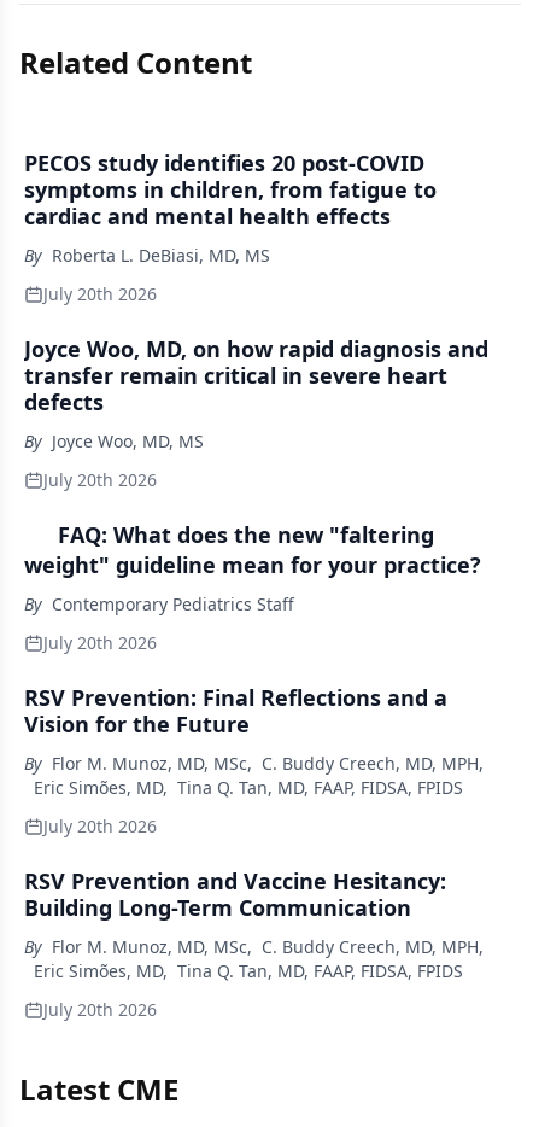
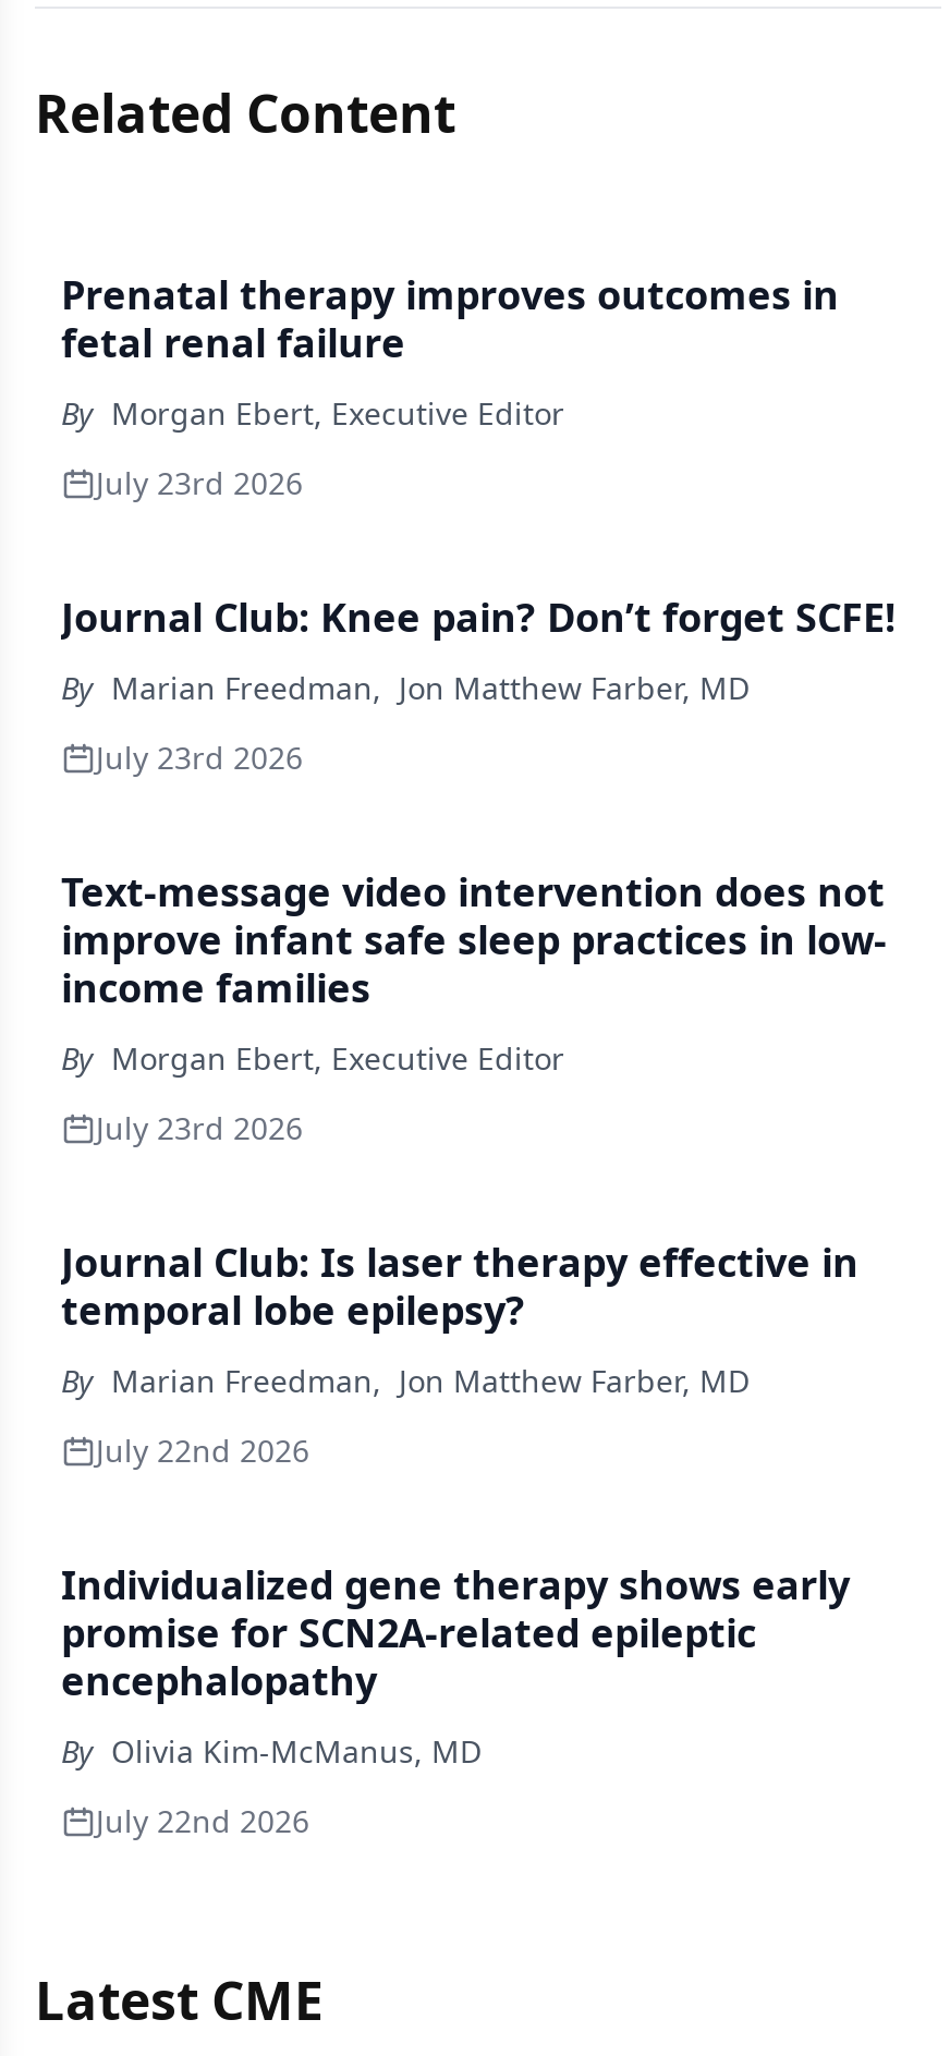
[24,148,437,230] PECOS study identifies 20 post-COVID | symptoms in children, from fatigue to | cardiac and mental health effects -> [61,268,839,368] Prenatal therapy improves outcomes in | fetal renal failure
[24,244,270,267] By Roberta L. DeBiasi, MD, MS -> [61,392,564,434] By Morgan Ebert, Executive Editor
[43,282,157,305] July 20th 2026 -> [96,462,303,503] July 23rd 2026
[24,334,488,416] Joyce Woo, MD, on how rapid diagnosis and | transfer remain critical in severe heart | defects -> [61,591,896,643] Journal Club: Knee pain? Don’t forget SCFE!
[24,430,204,452] By Joyce Woo, MD, MS -> [61,667,750,708] By Marian Freedman, Jon Matthew Farber, MD
[43,468,157,491] July 20th 2026 -> [96,737,303,778] July 23rd 2026
[24,520,481,579] FAQ: What does the new "faltering | weight" guideline mean for your practice? -> [61,865,887,1013] Text-message video intervention does not | improve infant safe sleep practices in low- | income families
[24,593,294,616] By Contemporary Pediatrics Staff -> [61,1037,564,1079] By Morgan Ebert, Executive Editor
[43,631,157,654] July 20th 2026 -> [96,1107,303,1148] July 23rd 2026
[24,683,447,739] RSV Prevention: Final Reflections and a | Vision for the Future -> [61,1236,858,1336] Journal Club: Is laser therapy effective in | temporal lobe epilepsy?
[24,752,484,799] By Flor M. Munoz, MD, MSc, C. Buddy Creech, MD, MPH, | Eric Simões, MD, Tina Q. Tan, MD, FAAP, FIDSA, FPIDS -> [61,1360,750,1401] By Marian Freedman, Jon Matthew Farber, MD
[43,815,157,838] July 20th 2026 -> [96,1430,309,1471] July 22nd 2026
[24,866,446,922] RSV Prevention and Vaccine Hesitancy: | Building Long-Term Communication -> [61,1558,850,1706] Individualized gene therapy shows early | promise for SCN2A-related epileptic | encephalopathy
[24,935,484,982] By Flor M. Munoz, MD, MSc, C. Buddy Creech, MD, MPH, | Eric Simões, MD, Tina Q. Tan, MD, FAAP, FIDSA, FPIDS -> [61,1730,482,1772] By Olivia Kim-McManus, MD
[43,998,157,1021] July 20th 2026 -> [96,1800,309,1841] July 22nd 2026

